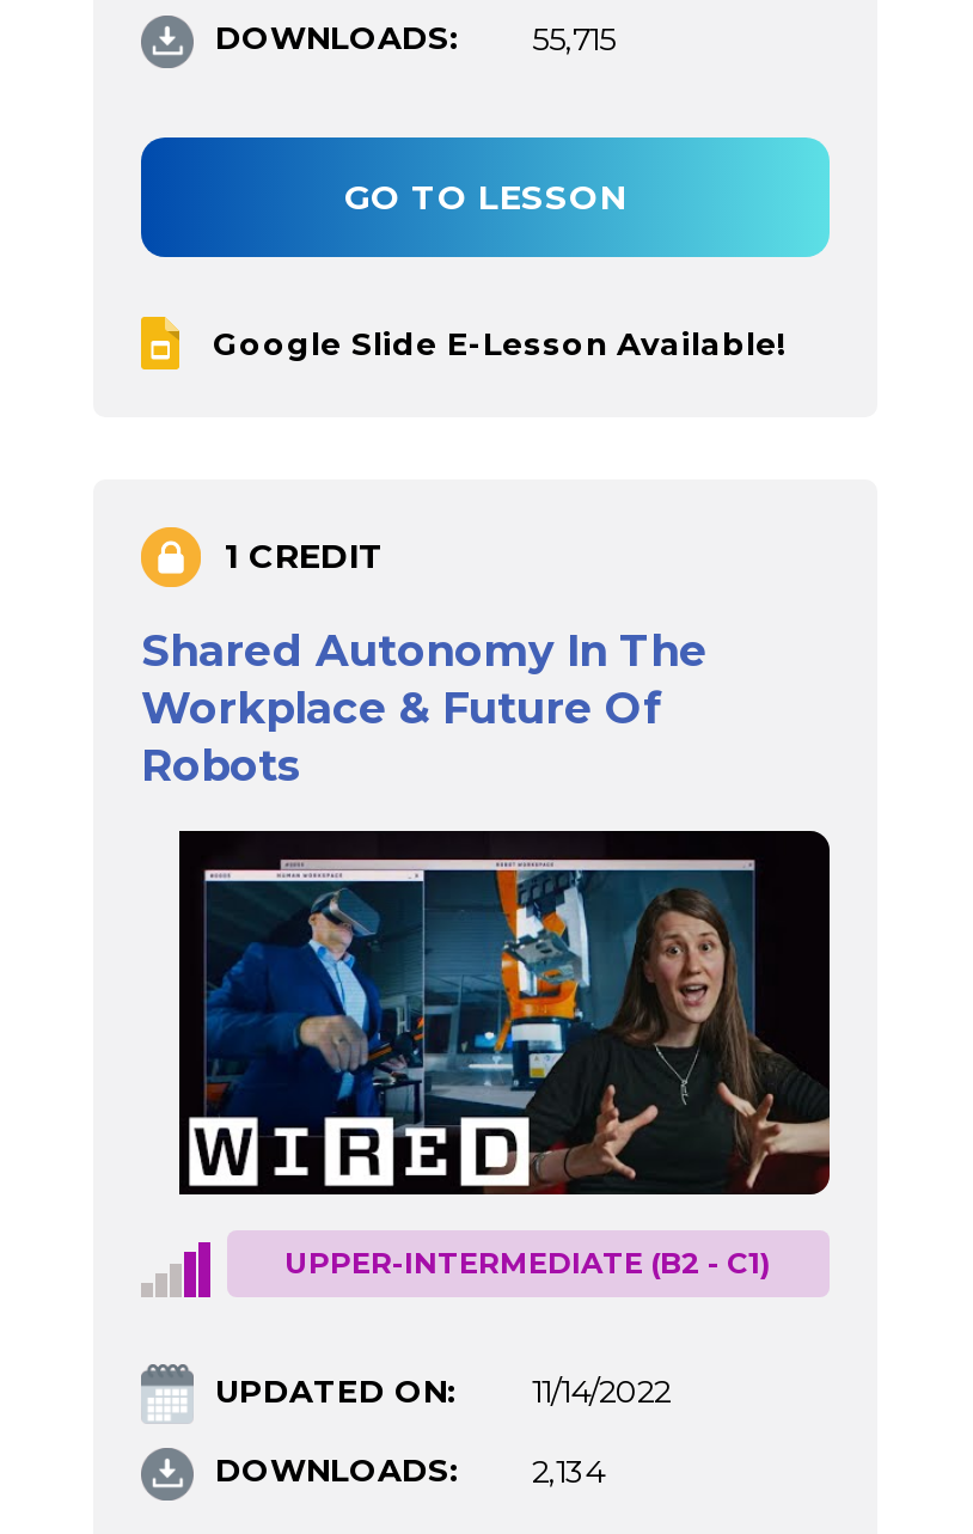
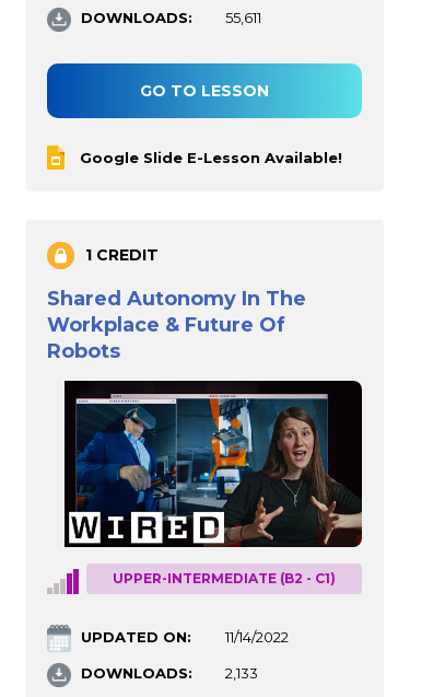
[215,18,616,56] DOWNLOADS: 55,715 -> [81,9,262,26] DOWNLOADS: 55,611
[215,1451,604,1490] DOWNLOADS: 2,134 -> [81,665,259,682] DOWNLOADS: 2,133

